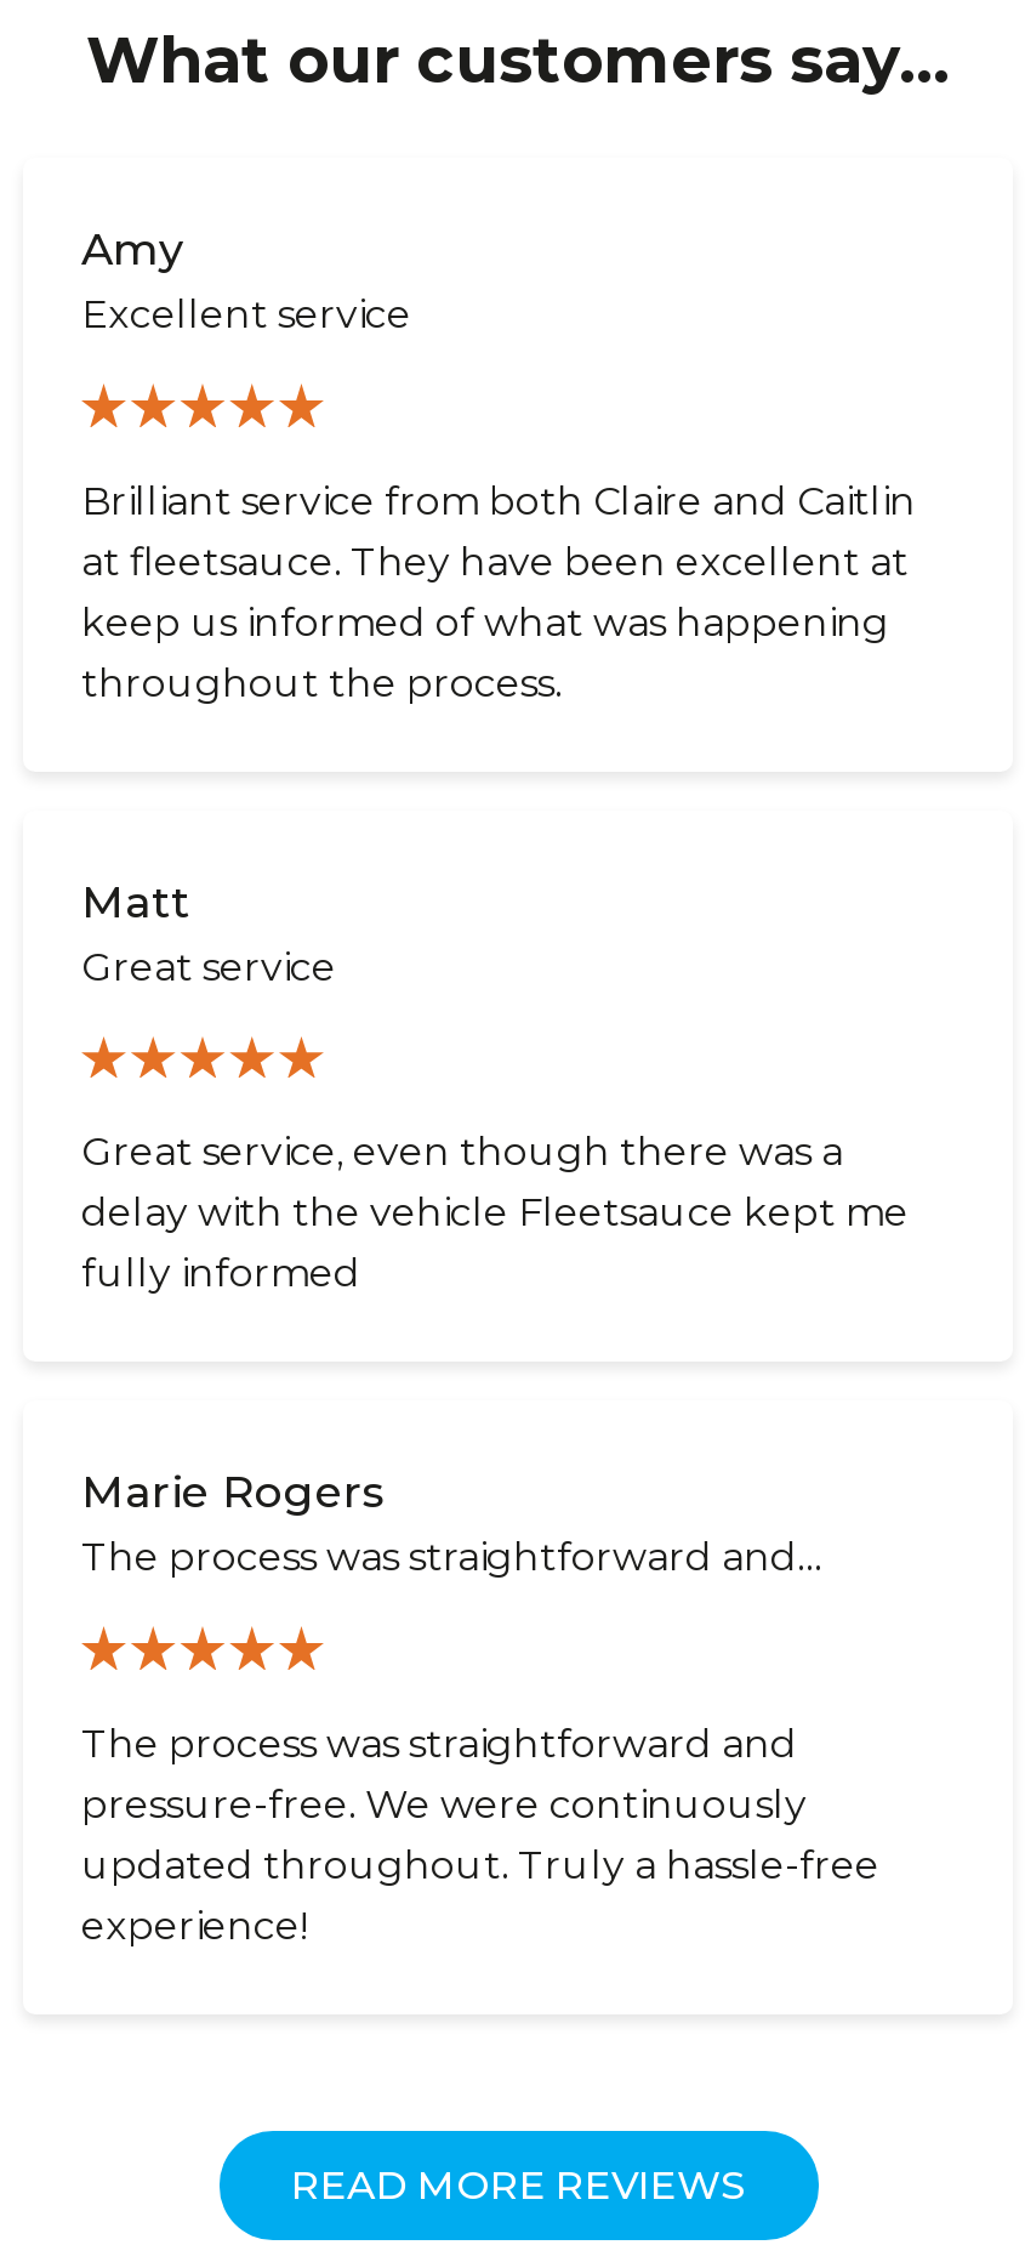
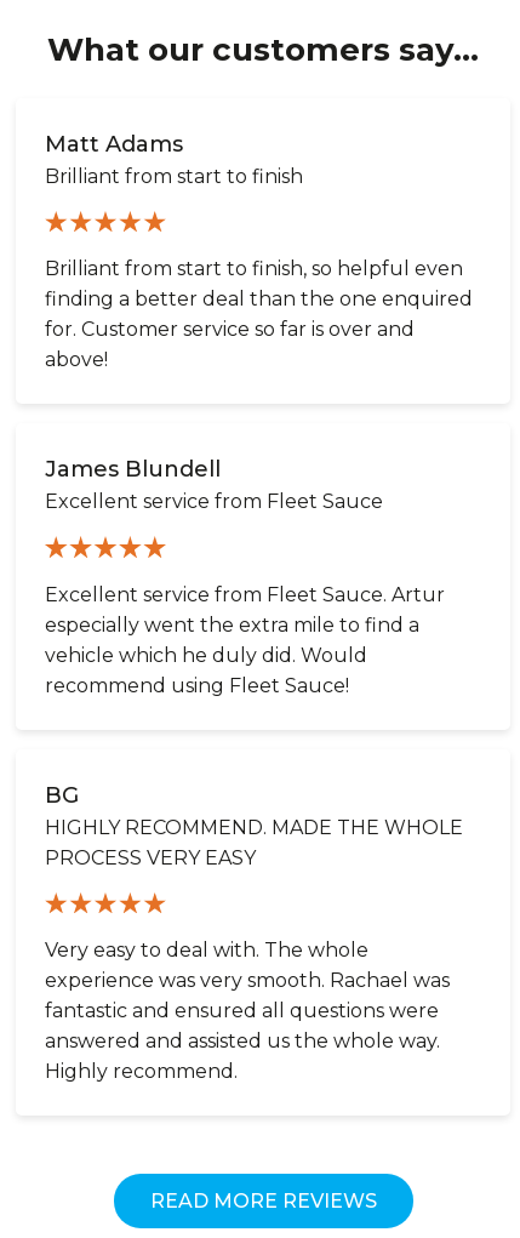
[81,224,411,338] Amy | Excellent service -> [45,131,303,188] Matt Adams | Brilliant from start to finish
[81,478,916,706] Brilliant service from both Claire and Caitlin | at fleetsauce. They have been excellent at | keep us informed of what was happening | throughout the process. -> [45,257,473,371] Brilliant from start to finish, so helpful even | finding a better deal than the one enquired | for. Customer service so far is over and | above!
[81,876,336,990] Matt | Great service -> [45,456,383,513] James Blundell | Excellent service from Fleet Sauce
[81,1129,909,1297] Great service, even though there was a | delay with the vehicle Fleetsauce kept me | fully informed -> [45,583,445,697] Excellent service from Fleet Sauce. Artur | especially went the extra mile to find a | vehicle which he duly did. Would | recommend using Fleet Sauce!
[81,1467,824,1581] Marie Rogers | The process was straightforward and… -> [45,782,463,869] BG | HIGHLY RECOMMEND. MADE THE WHOLE | PROCESS VERY EASY
[81,1721,879,1949] The process was straightforward and | pressure-free. We were continuously | updated throughout. Truly a hassle-free | experience! -> [45,939,450,1083] Very easy to deal with. The whole | experience was very smooth. Rachael was | fantastic and ensured all questions were | answered and assisted us the whole way. | Highly recommend.

